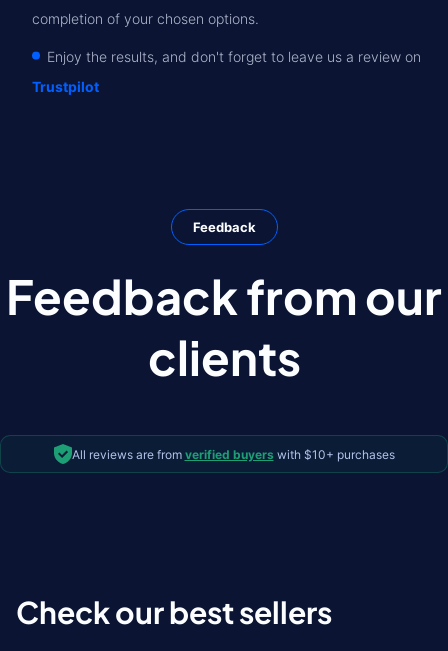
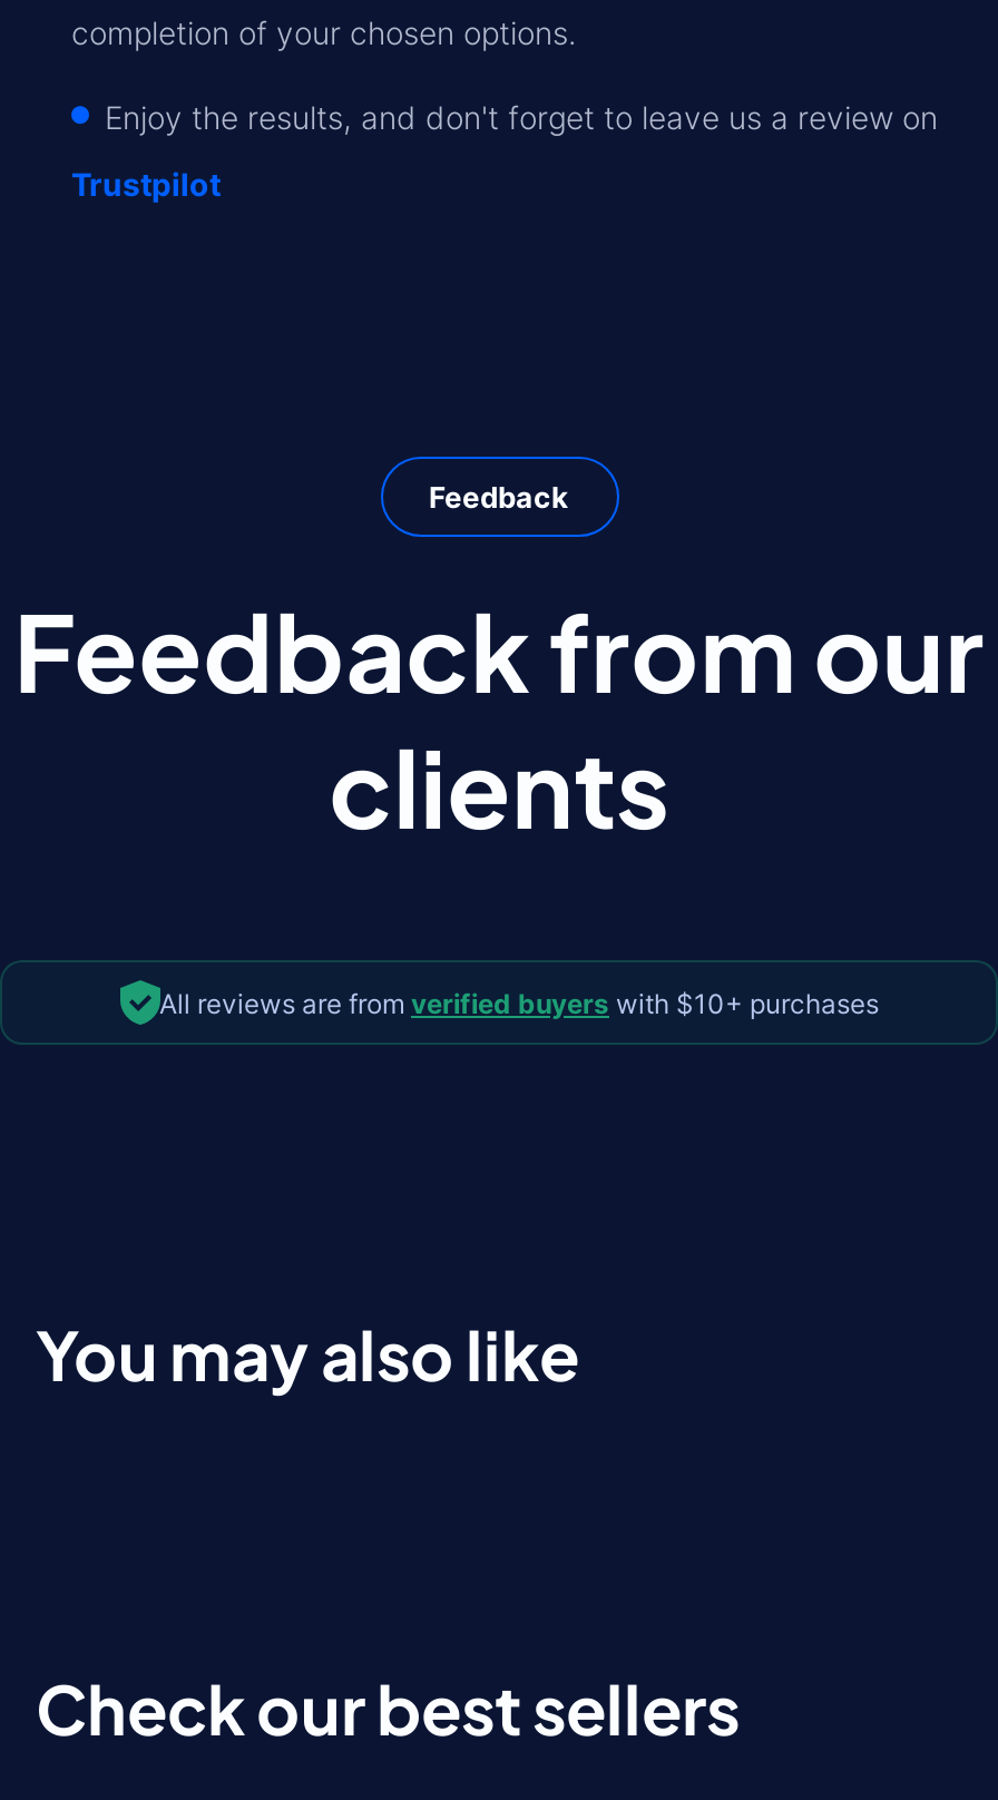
none -> [36,1312,579,1397] You may also like

